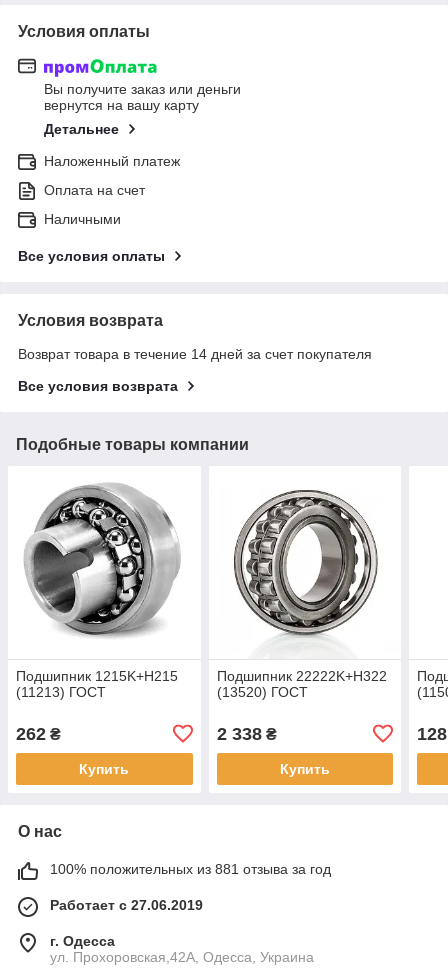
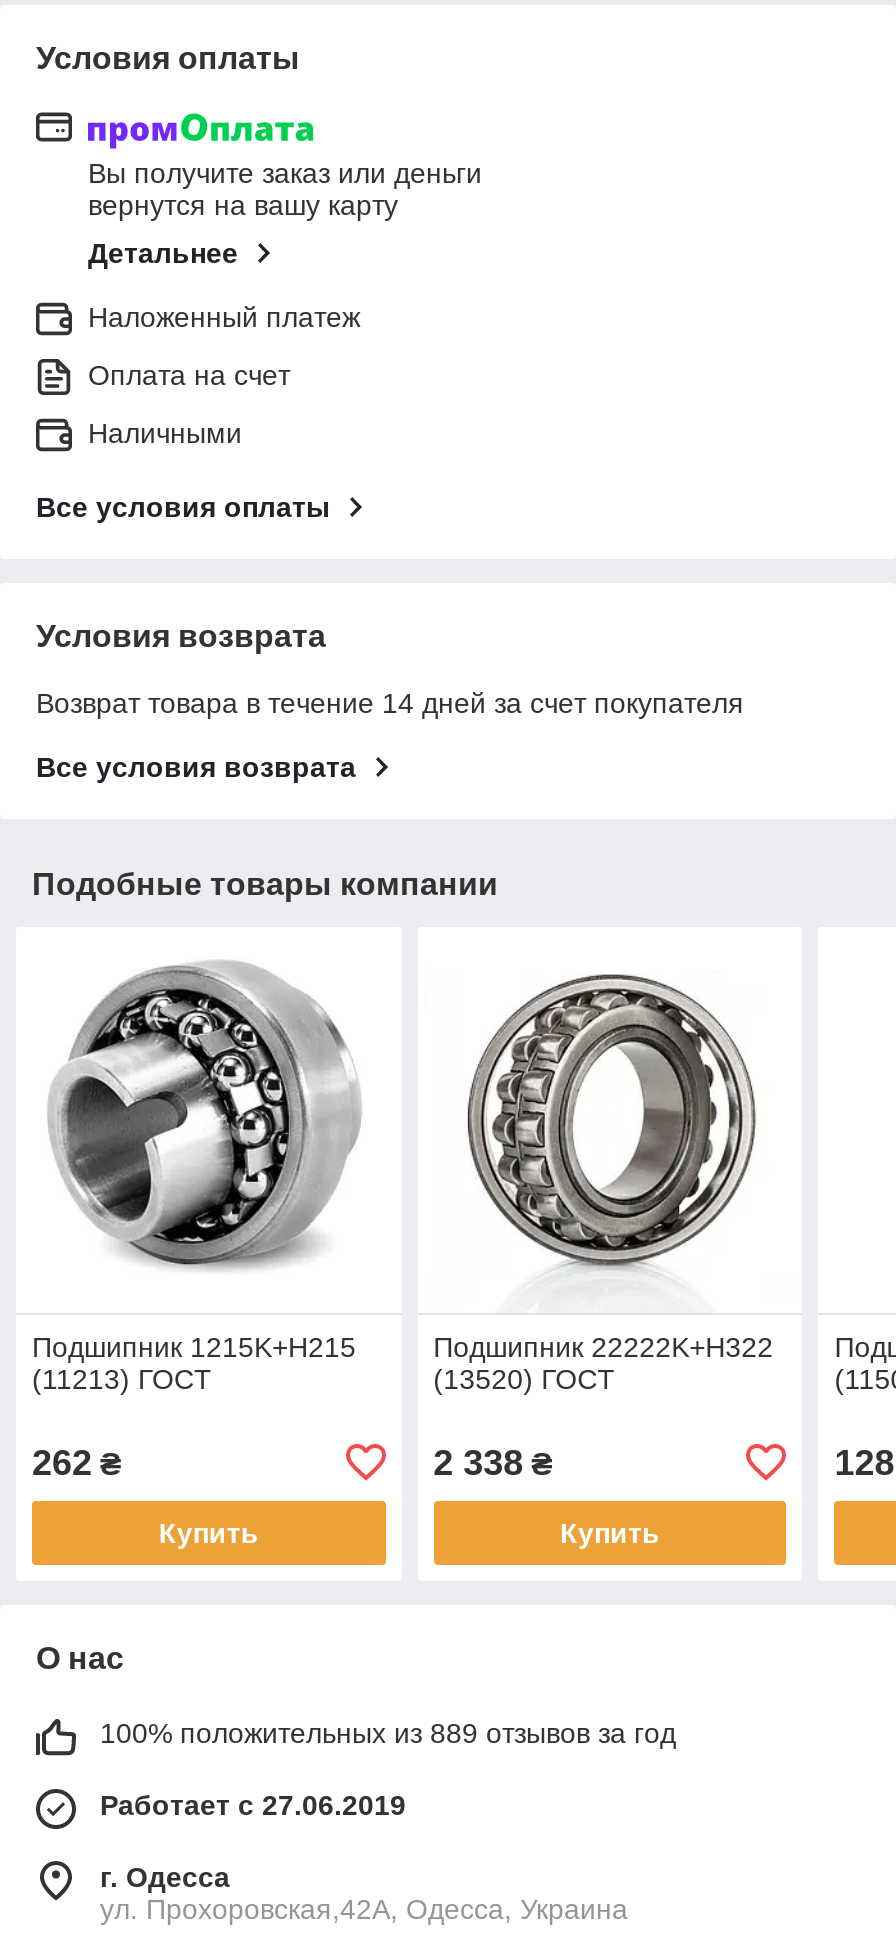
[50,861,331,877] 100% положительных из 881 отзыва за год -> [100,1717,676,1749] 100% положительных из 889 отзывов за год

